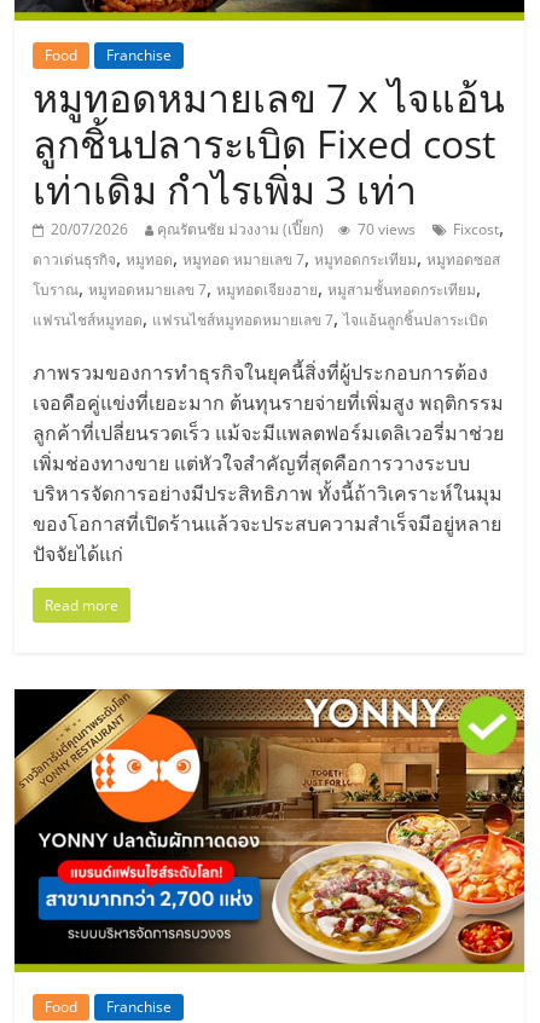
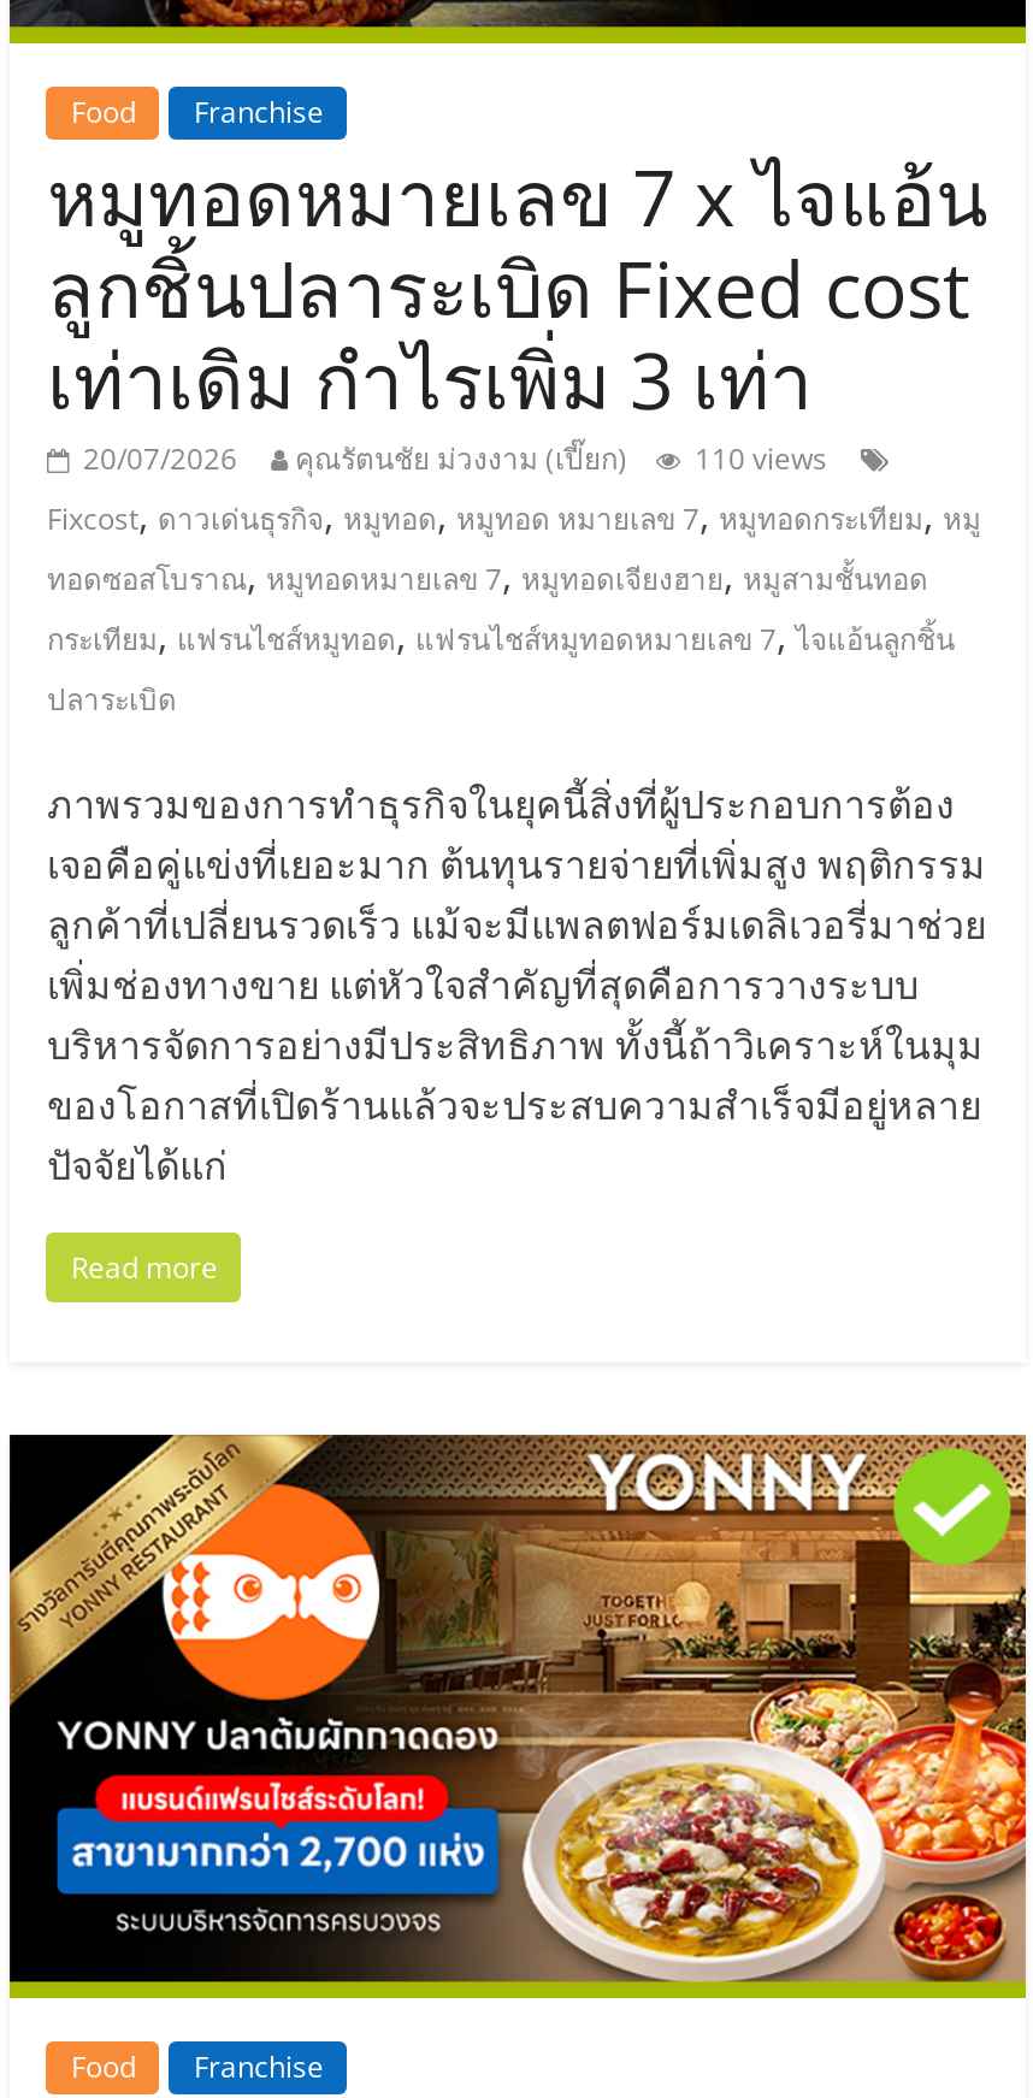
[33,214,504,332] 70 views | Fixcost, | ดาวเด่นธุรกิจ,หมูทอด,หมูทอด หมายเลข 7,หมูทอดกระเทียม,หมูทอดซอส | โบราณ,หมูทอดหมายเลข 7,หมูทอดเจียงฮาย,หมูสามชั้นทอดกระเทียม, | แฟรนไชส์หมูทอด,แฟรนไชส์หมูทอดหมายเลข 7,ไจแอ้นลูกชิ้นปลาระเบิด -> [47,436,981,718] 110 views | Fixcost,ดาวเด่นธุรกิจ,หมูทอด,หมูทอด หมายเลข 7,หมูทอดกระเทียม,หมู | ทอดซอสโบราณ,หมูทอดหมายเลข 7,หมูทอดเจียงฮาย,หมูสามชั้นทอด | กระเทียม,แฟรนไชส์หมูทอด,แฟรนไชส์หมูทอดหมายเลข 7,ไจแอ้นลูกชิ้น | ปลาระเบิด

